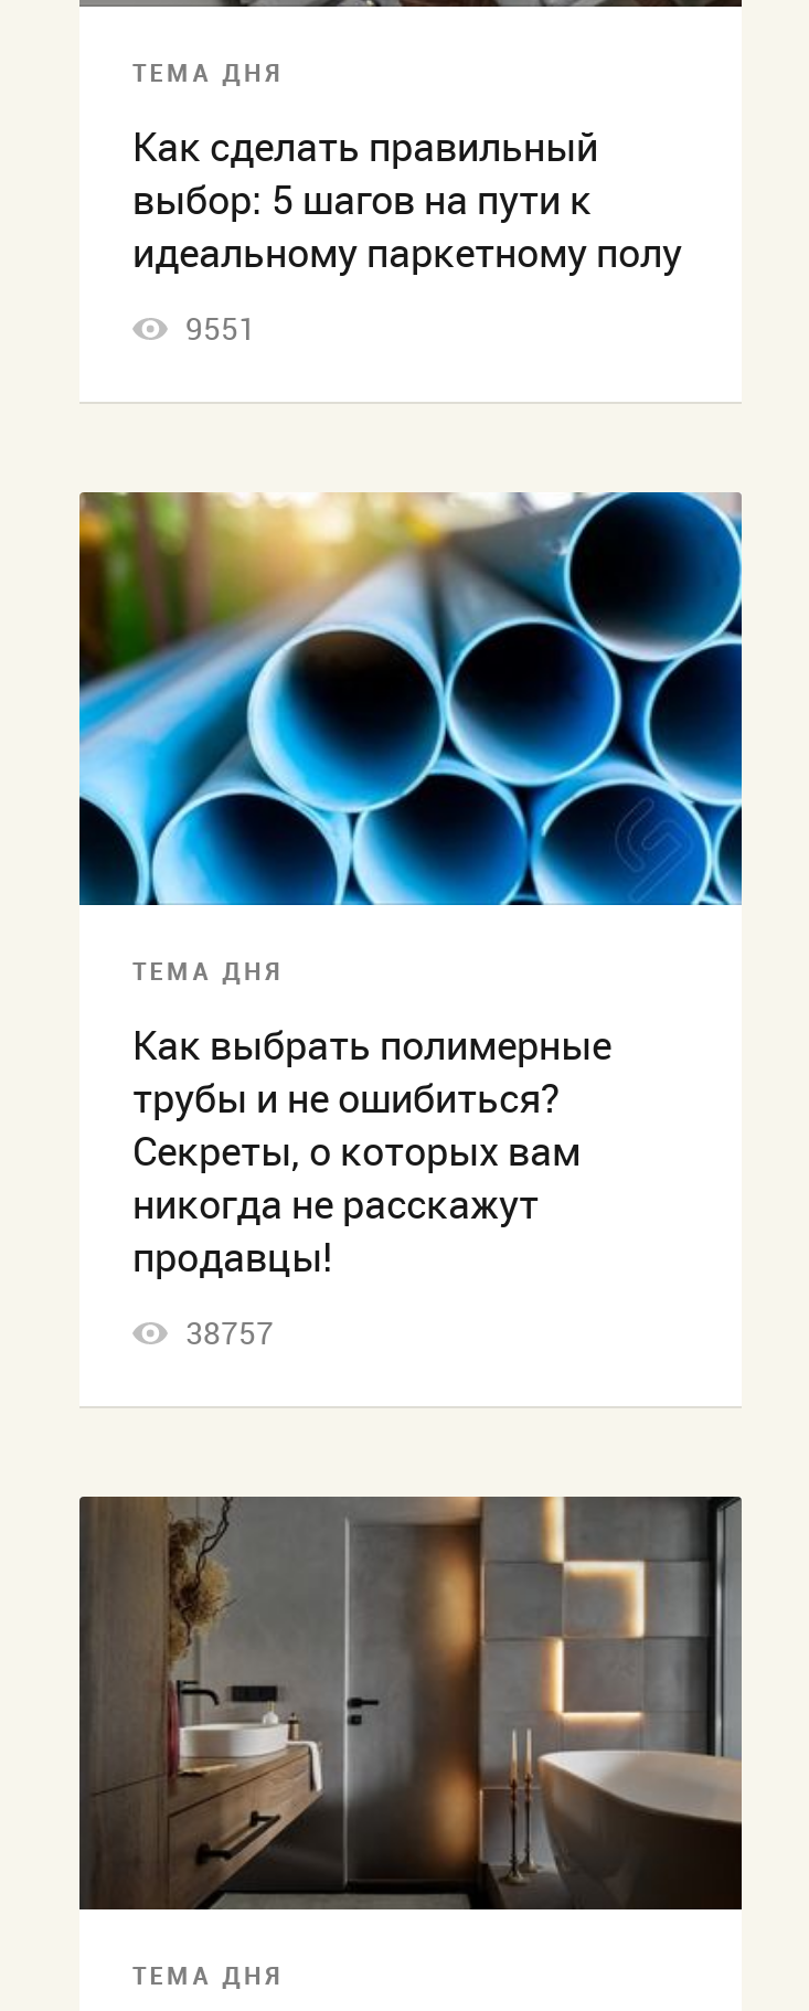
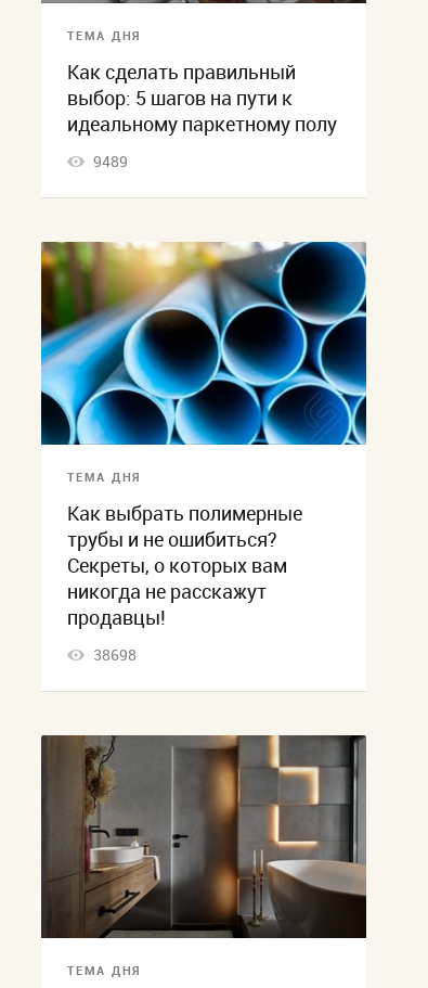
[185,311,256,347] 9551 -> [93,153,128,170] 9489
[185,1316,274,1351] 38757 -> [93,646,137,664] 38698

